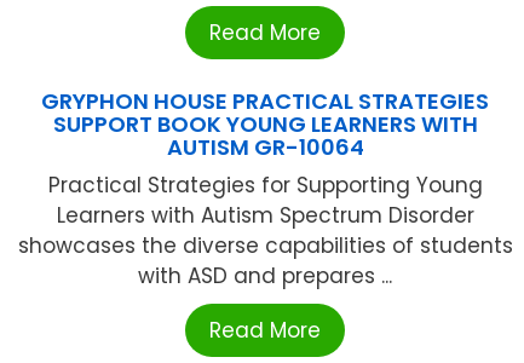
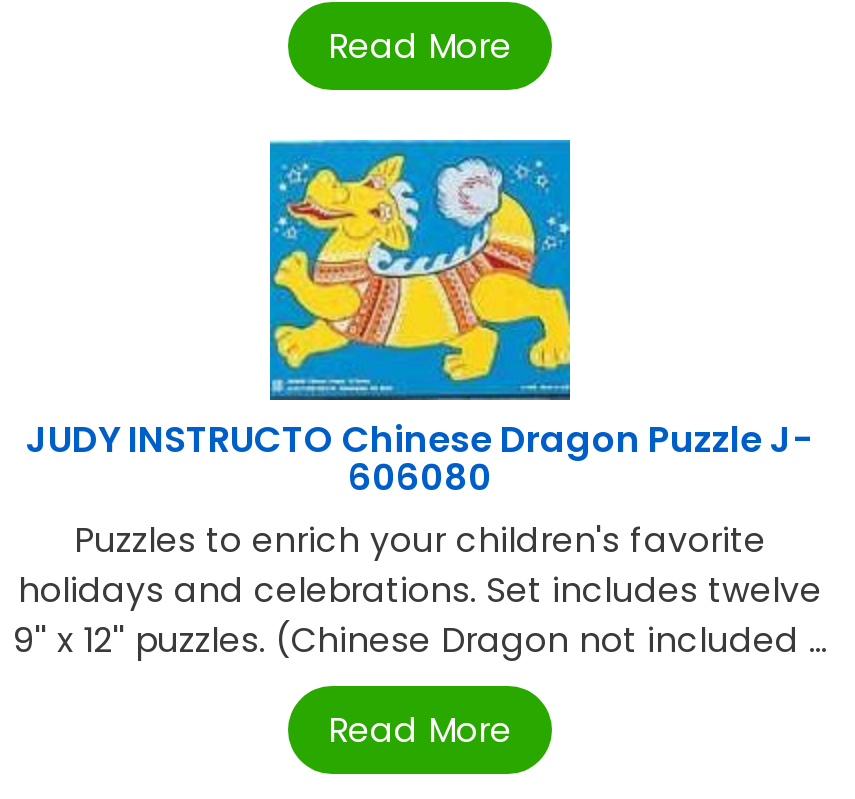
[18,87,513,291] GRYPHON HOUSE PRACTICAL STRATEGIES | SUPPORT BOOK YOUNG LEARNERS WITH | AUTISM GR-10064 | Practical Strategies for Supporting Young | Learners with Autism Spectrum Disorder | showcases the diverse capabilities of students | with ASD and prepares ... -> [13,415,827,665] JUDY INSTRUCTO Chinese Dragon Puzzle J- | 606080 | Puzzles to enrich your children's favorite | holidays and celebrations. Set includes twelve | 9'' x 12'' puzzles. (Chinese Dragon not included ...

